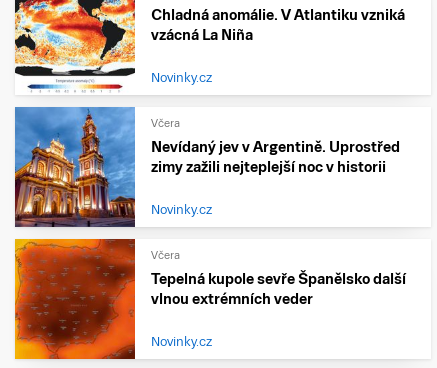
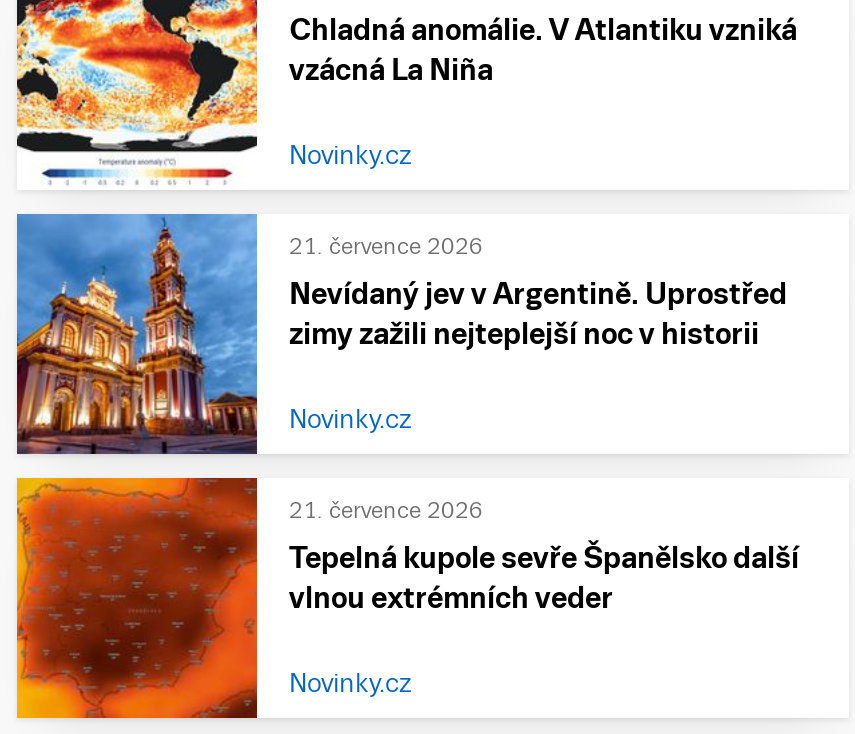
[151,117,180,129] Včera -> [289,234,483,258] 21. července 2026
[151,249,180,261] Včera -> [289,498,483,522] 21. července 2026

